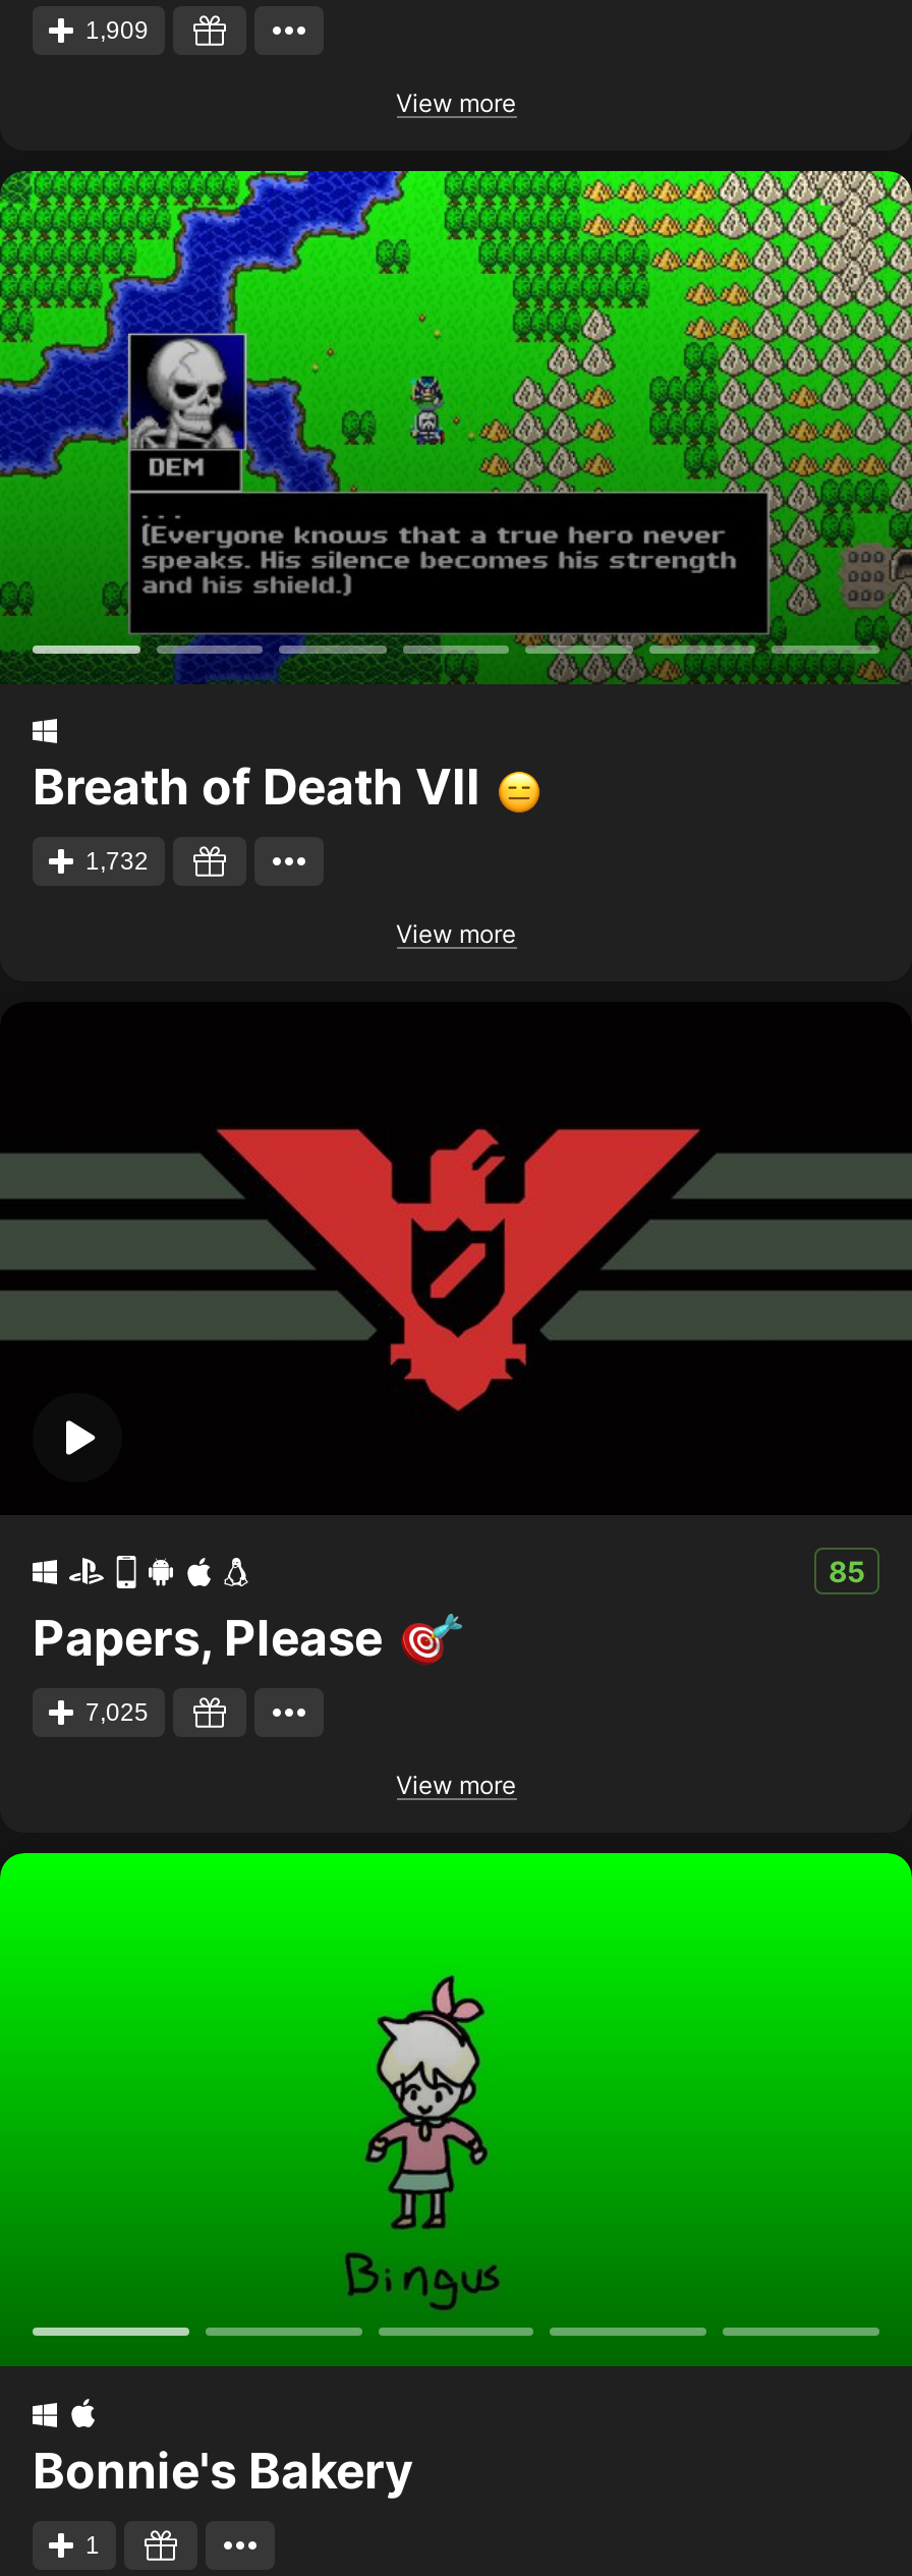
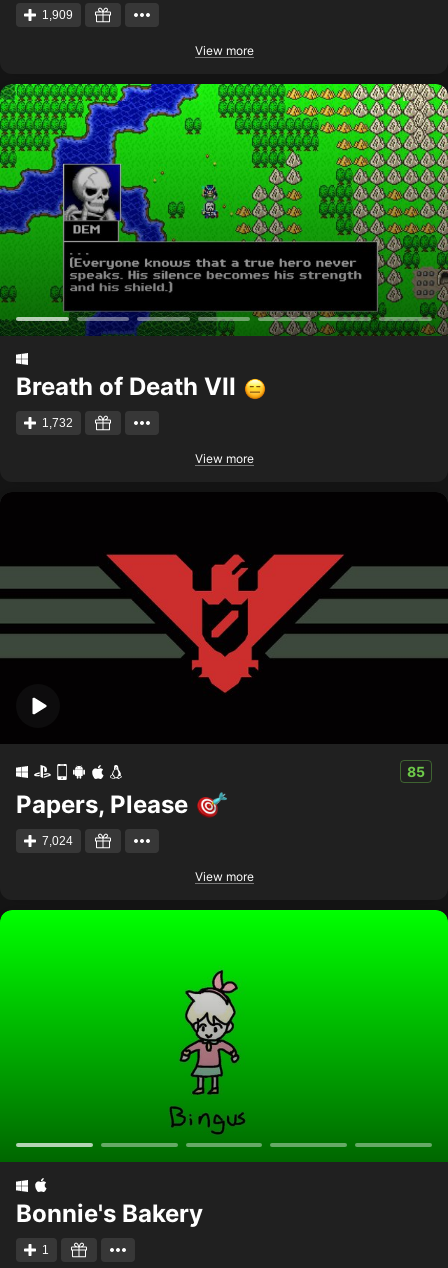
[85,1698,149,1727] 7,025 -> [42,834,73,848] 7,024

